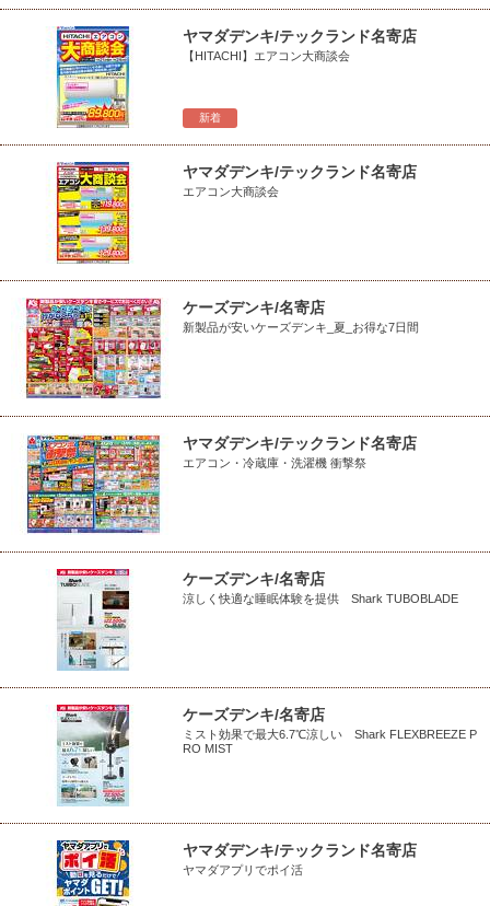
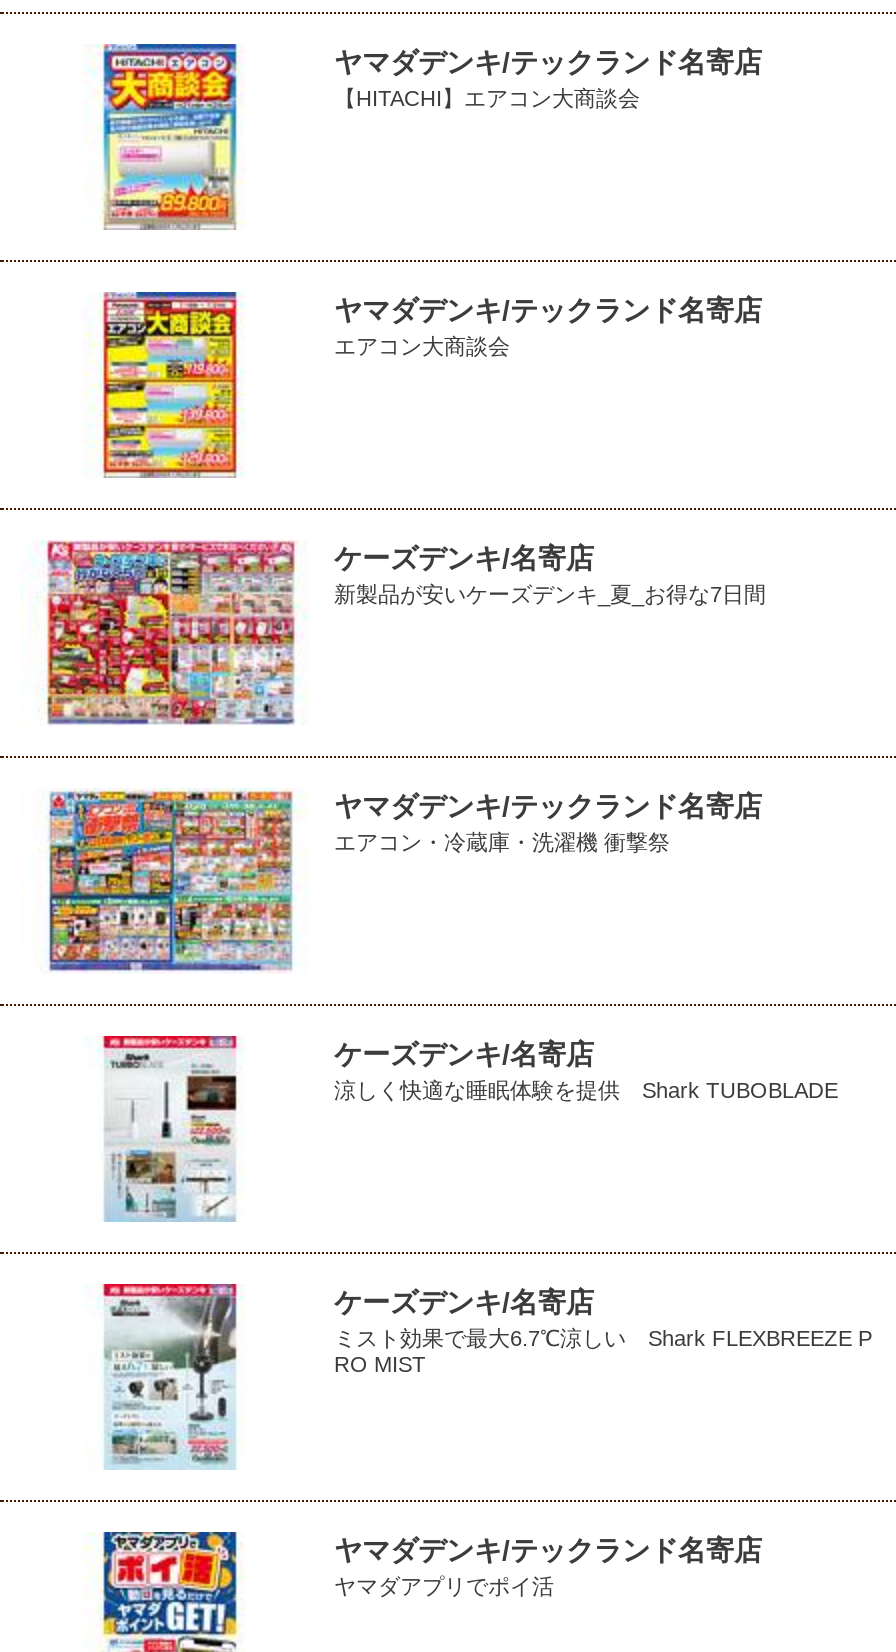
[199,112,221,124] 新着 -> none

